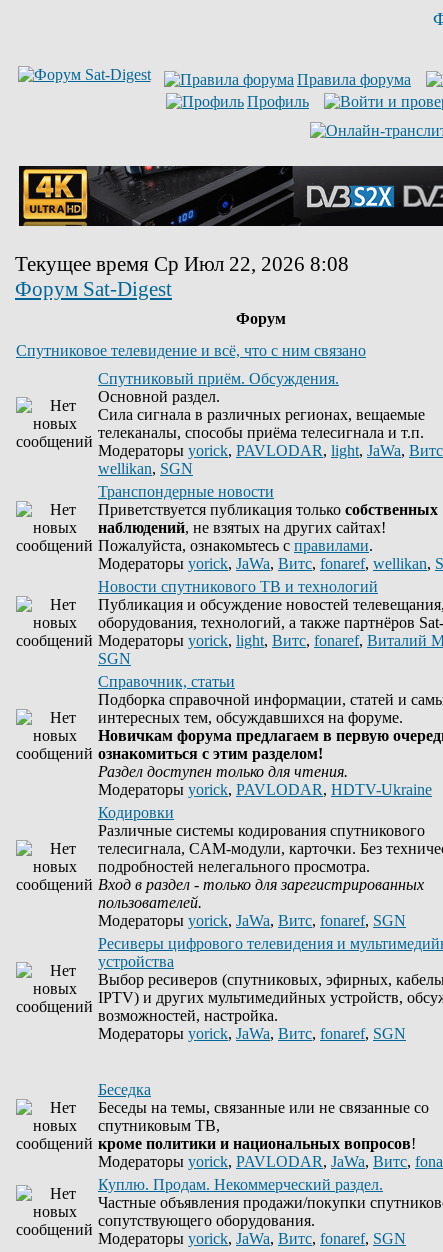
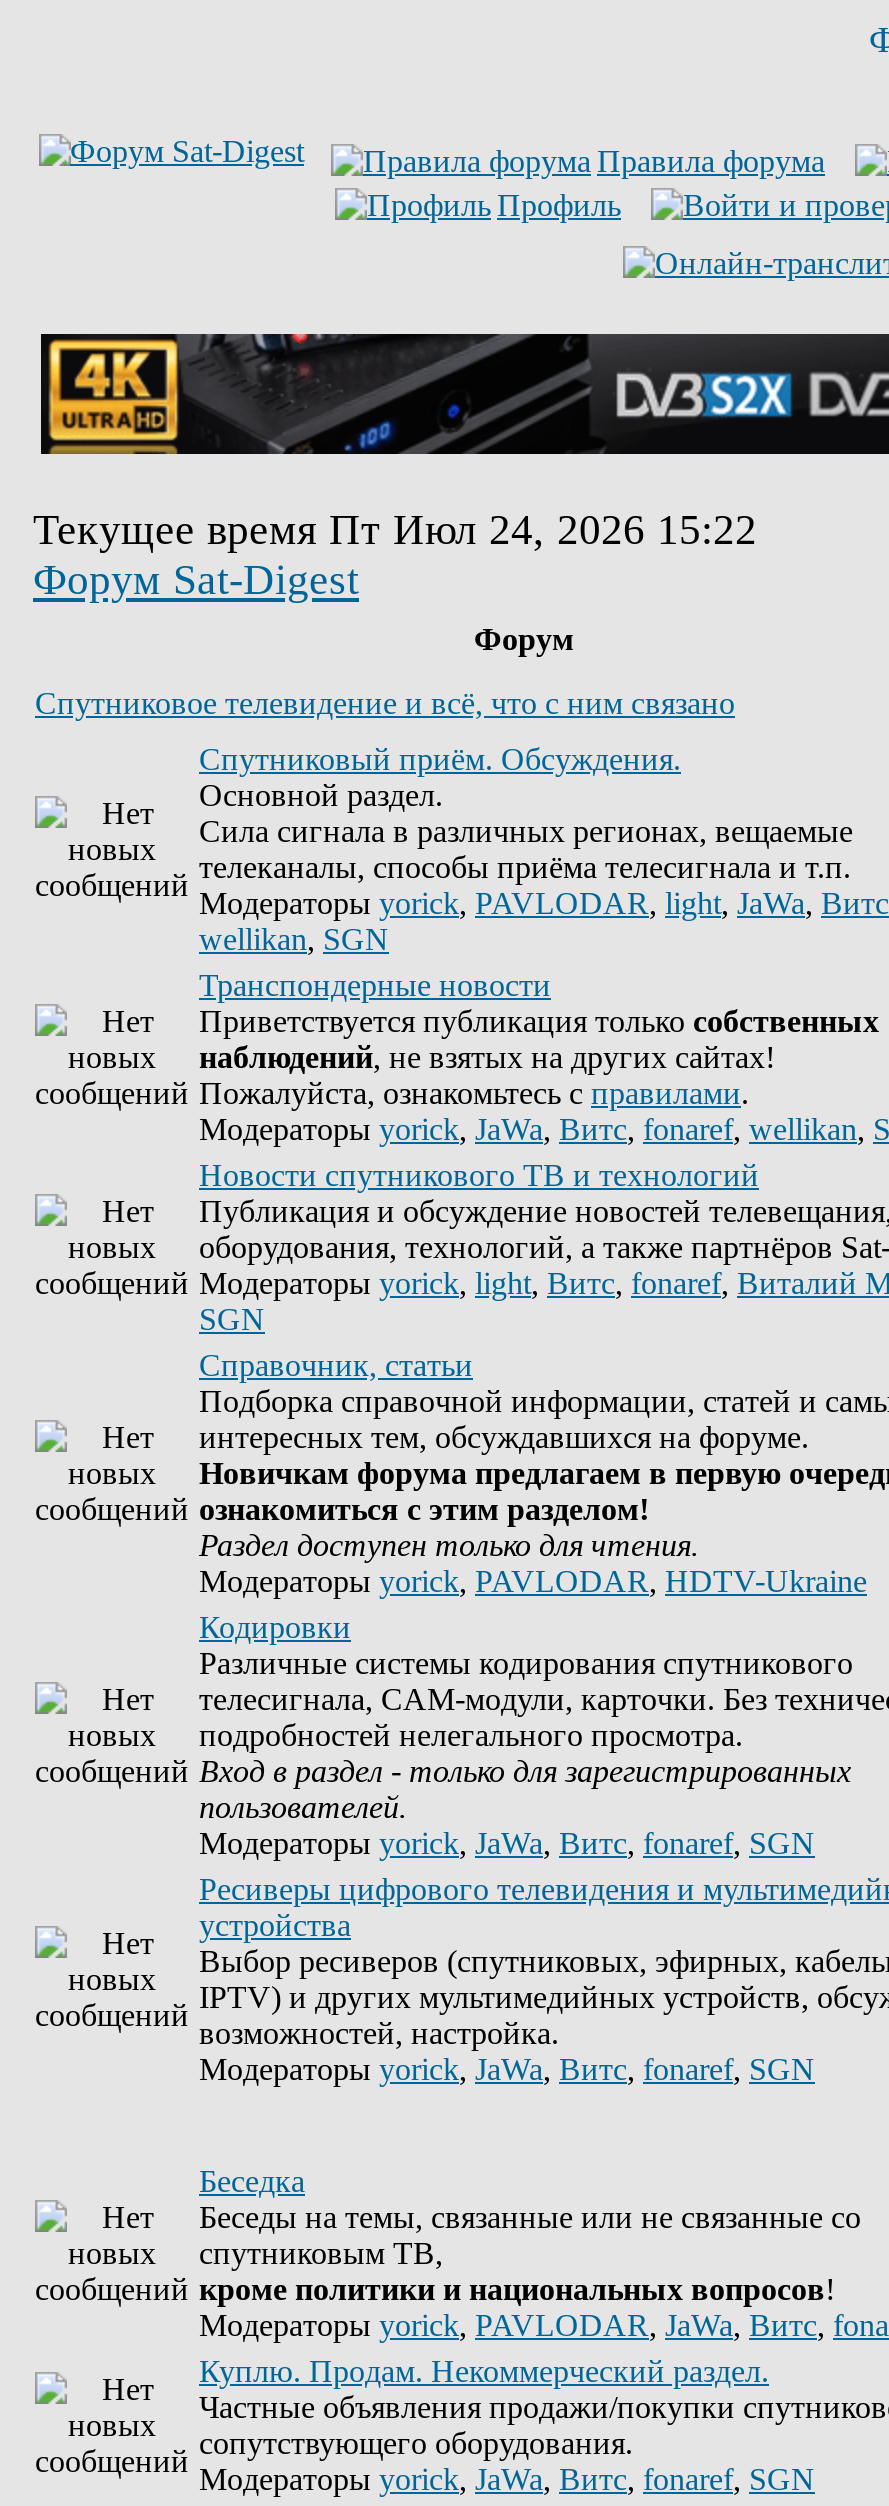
[15,252,349,276] Текущее время Ср Июл 22, 2026 8:08 -> [33,506,757,554] Текущее время Пт Июл 24, 2026 15:22

